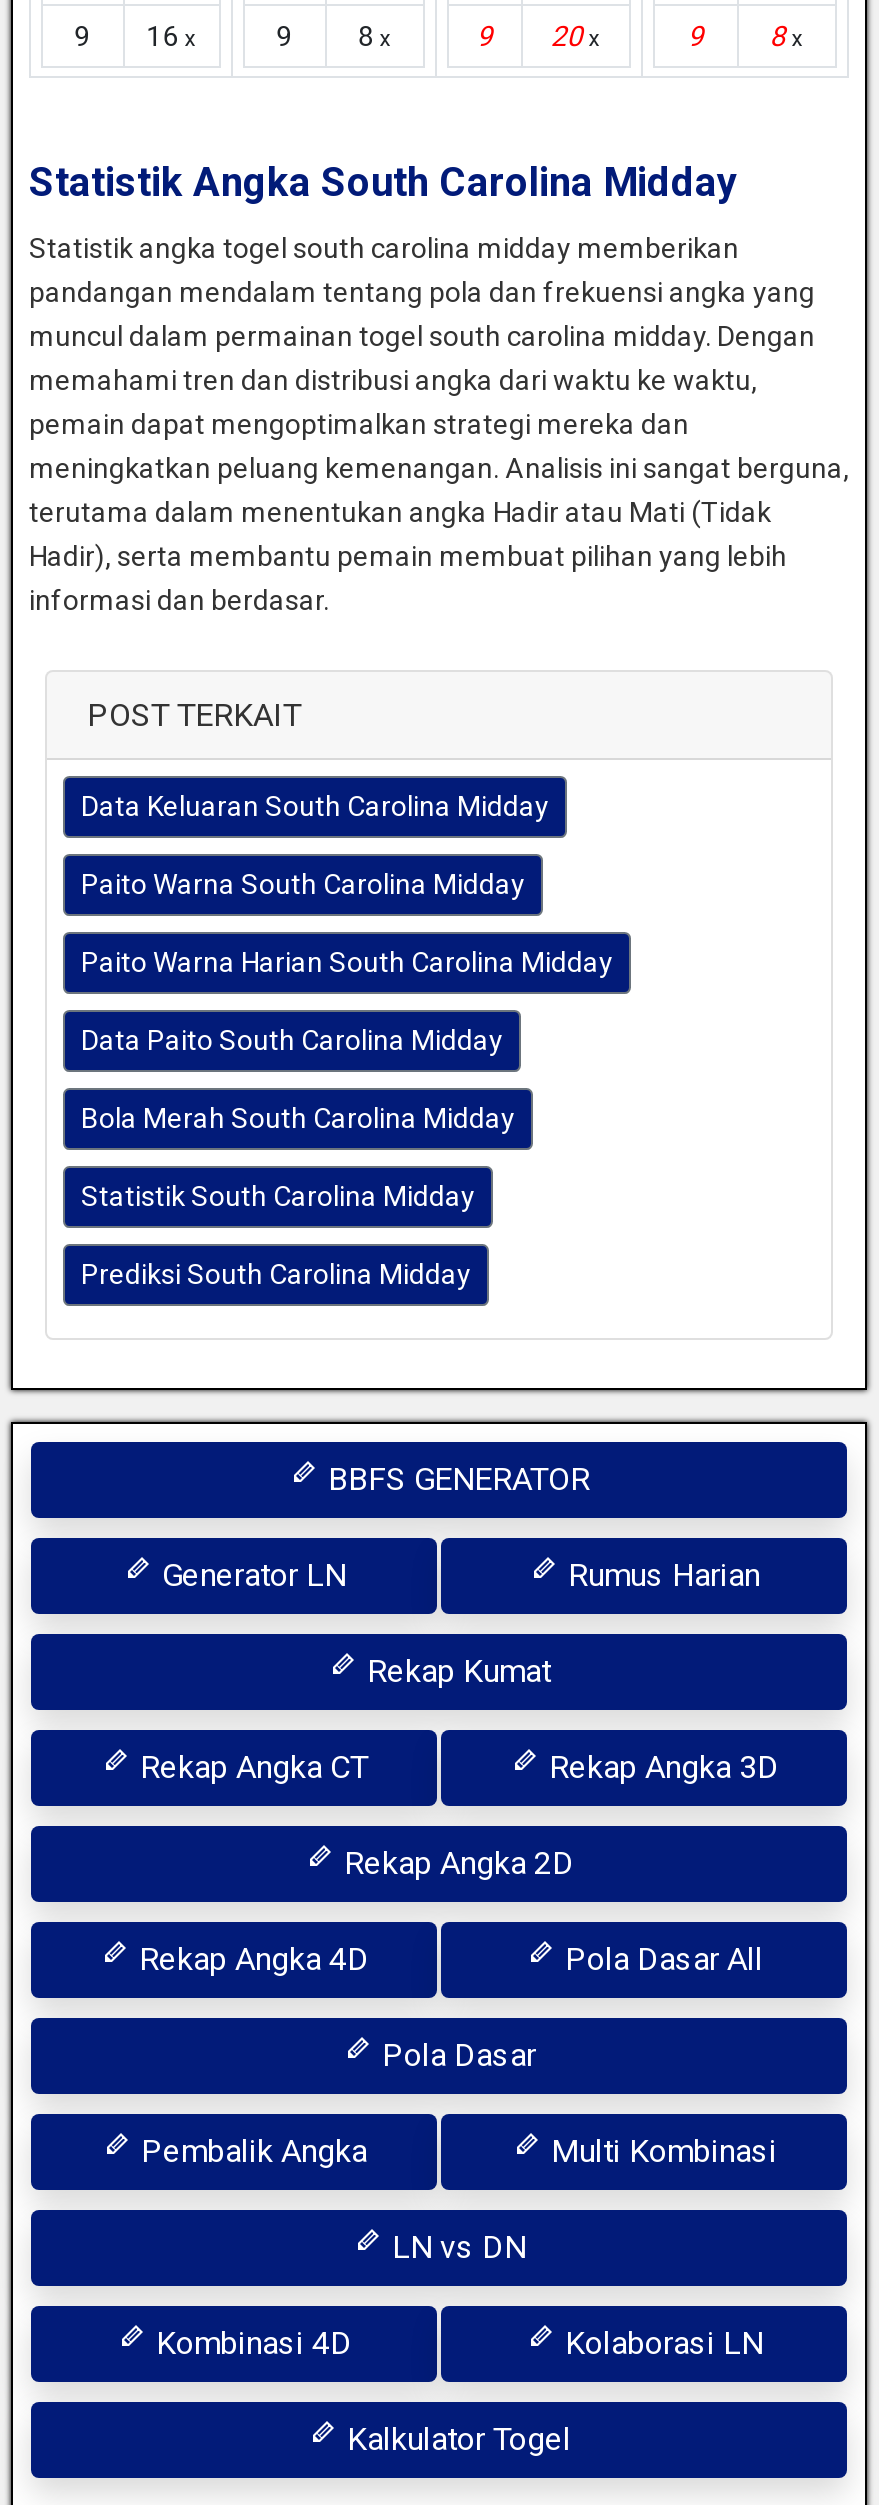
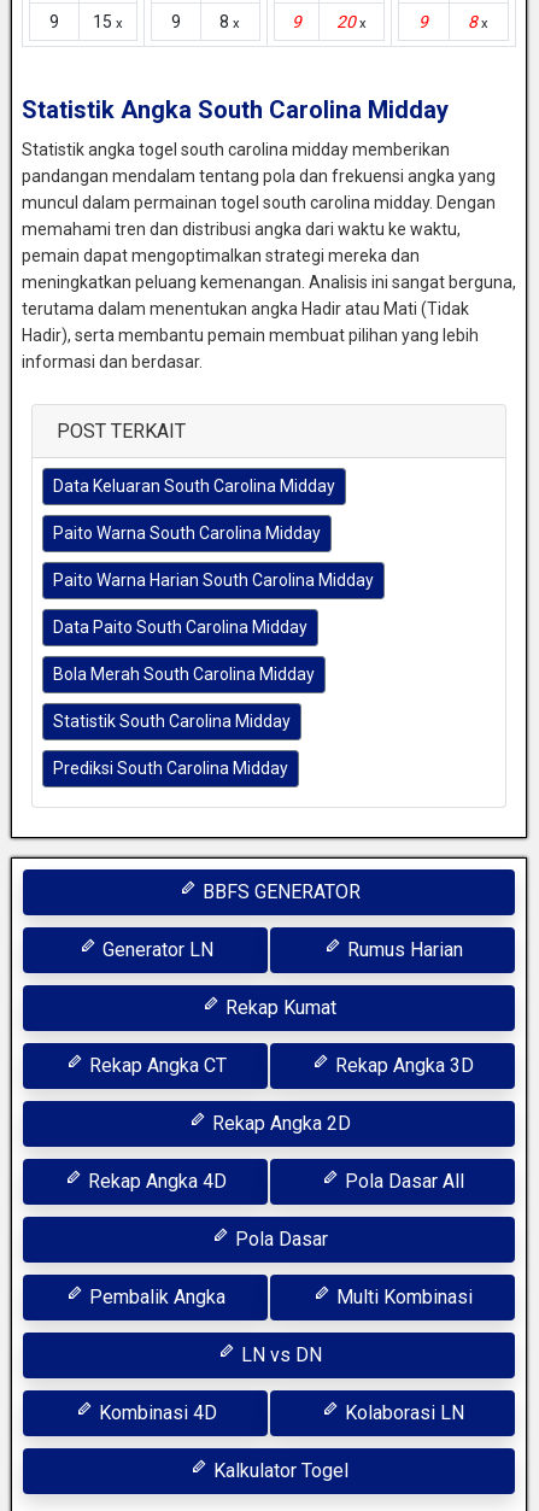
[75,19,197,51] 9 16 x -> [49,11,123,31] 9 15 x

